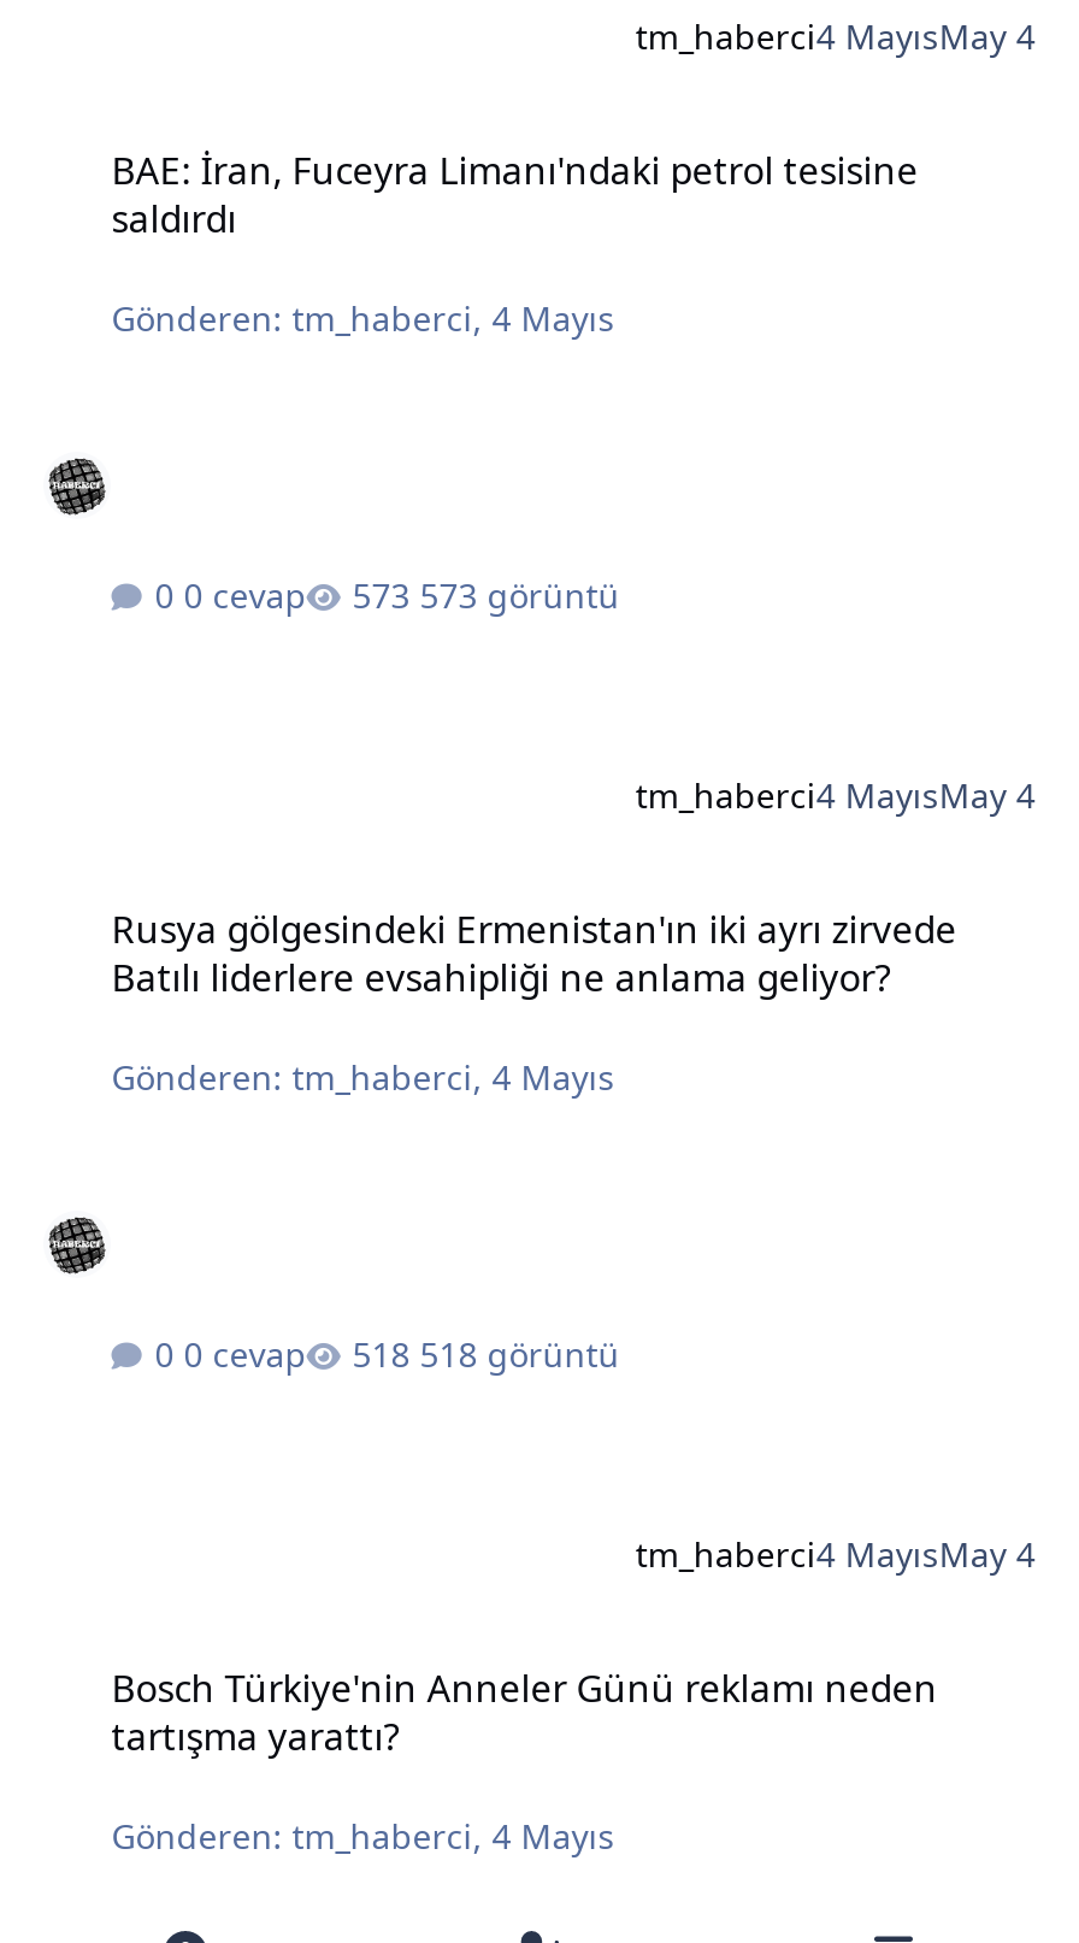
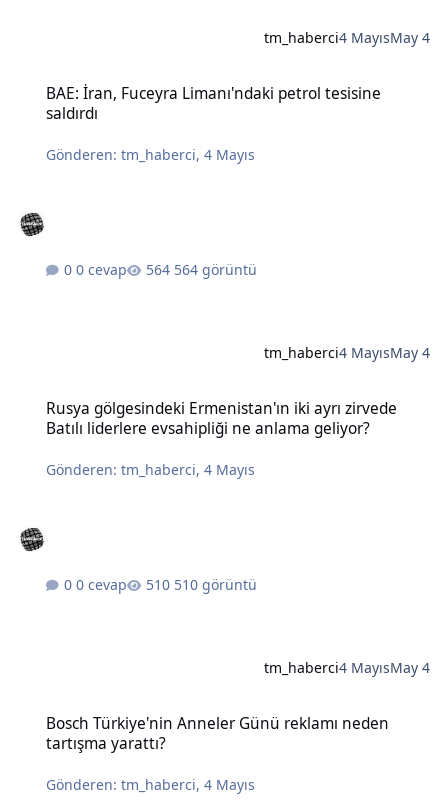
[420,572,619,618] 573 görüntü -> [174,260,257,279] 564 görüntü
[420,1331,619,1376] 518 görüntü -> [174,575,257,594] 510 görüntü

